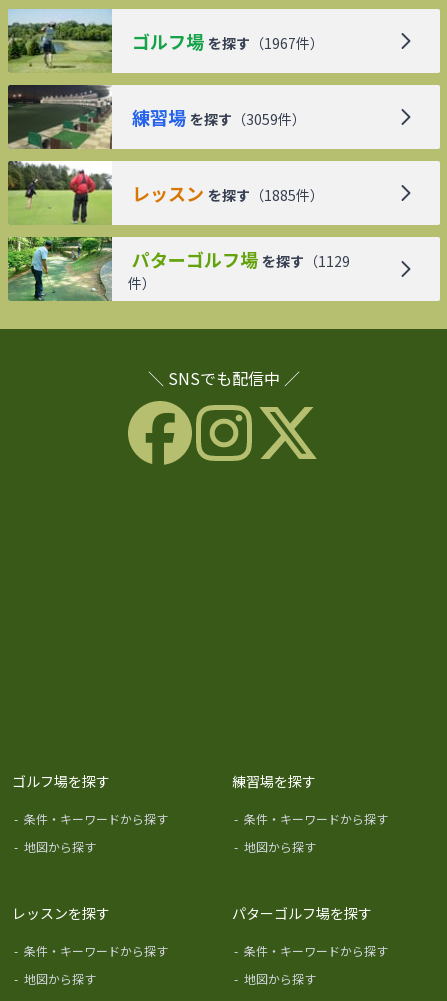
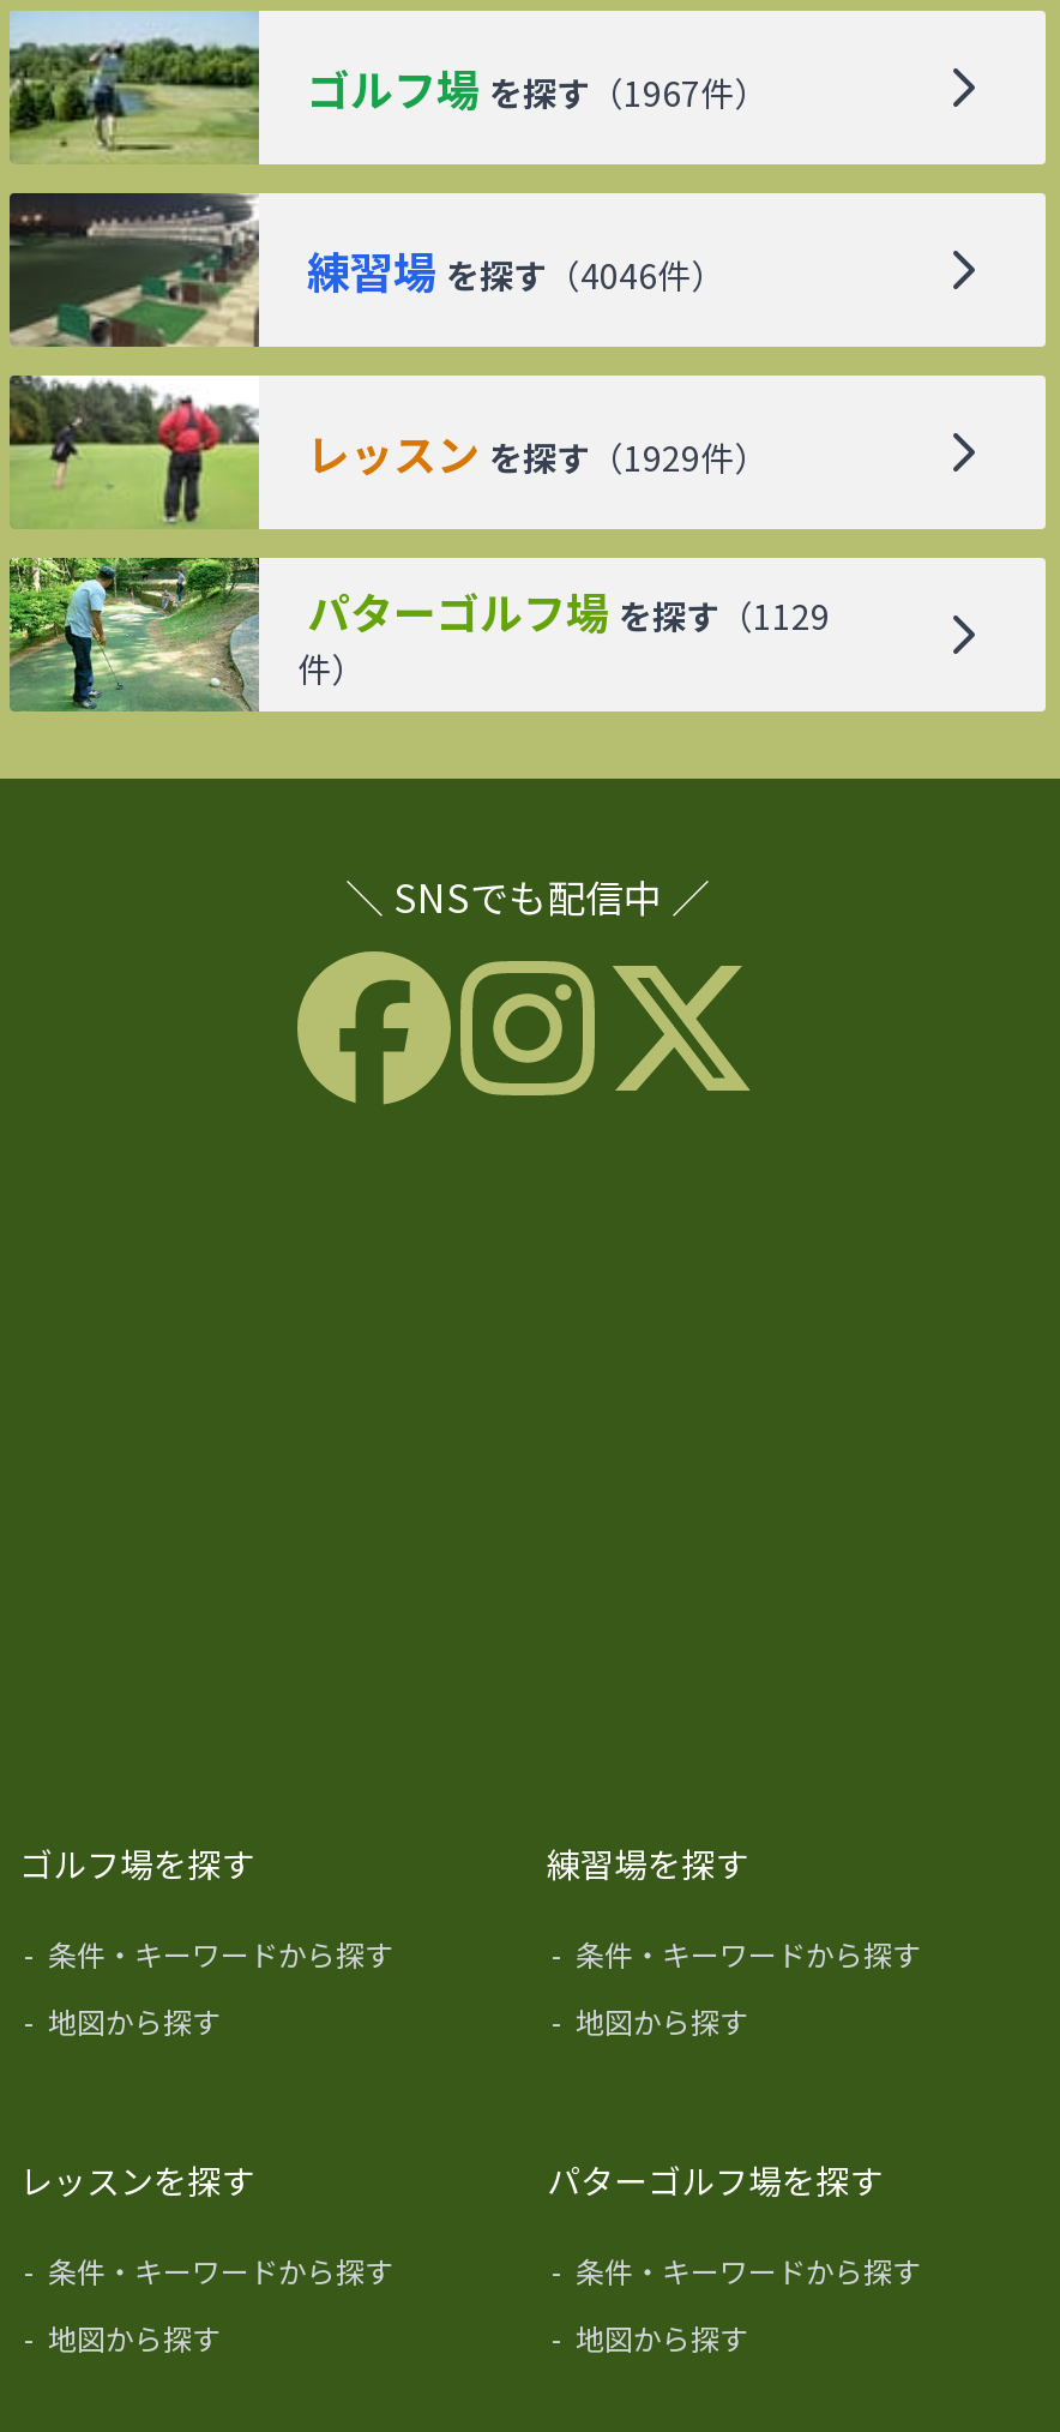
[132,104,306,130] 練習場 を探す（3059件） -> [307,238,724,300] 練習場 を探す（4046件）
[132,180,324,206] レッスン を探す（1885件） -> [307,420,767,482] レッスン を探す（1929件）

